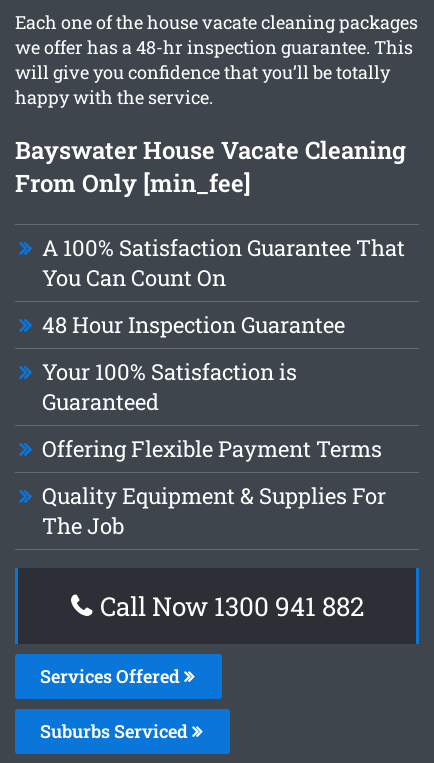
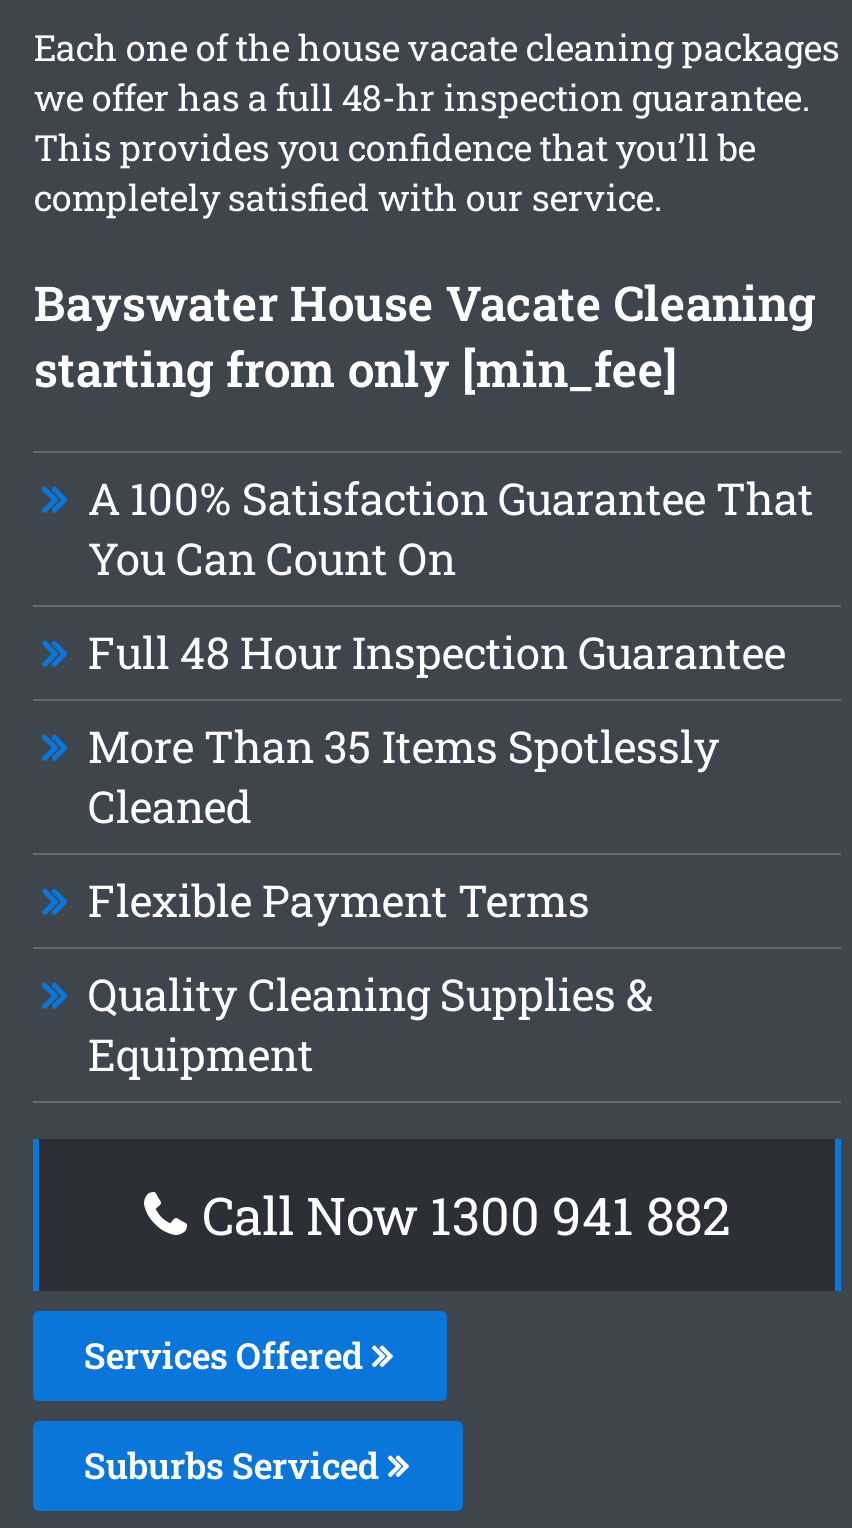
[15,35,413,109] we offer has a 48-hr inspection guarantee. This | will give you confidence that you’ll be totally | happy with the service. -> [34,73,810,221] we offer has a full 48-hr inspection guarantee. | This provides you confidence that you’ll be | completely satisfied with our service.
[15,167,251,199] From Only [min_fee] -> [34,337,678,401] starting from only [min_fee]
[42,310,345,339] 48 Hour Inspection Guarantee -> [88,623,786,681] Full 48 Hour Inspection Guarantee
[42,357,297,416] Your 100% Satisfaction is | Guaranteed -> [88,717,720,835] More Than 35 Items Spotlessly | Cleaned
[42,434,382,463] Offering Flexible Payment Terms -> [88,871,590,929] Flexible Payment Terms
[42,481,386,540] Quality Equipment & Supplies For | The Job -> [88,965,654,1083] Quality Cleaning Supplies & | Equipment

